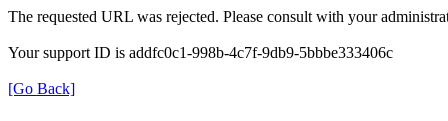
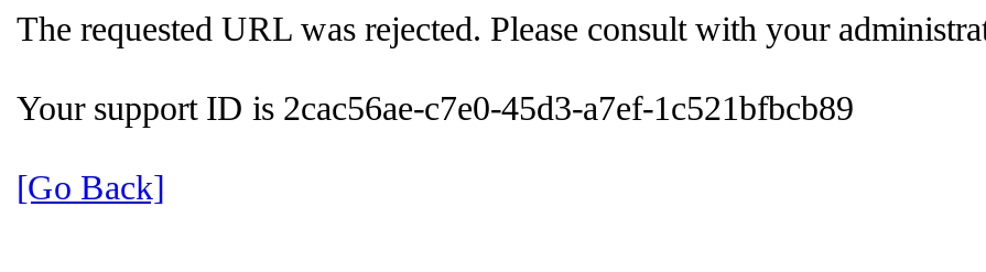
[8,44,393,61] Your support ID is addfc0c1-998b-4c7f-9db9-5bbbe333406c -> [17,89,854,127] Your support ID is 2cac56ae-c7e0-45d3-a7ef-1c521bfbcb89

